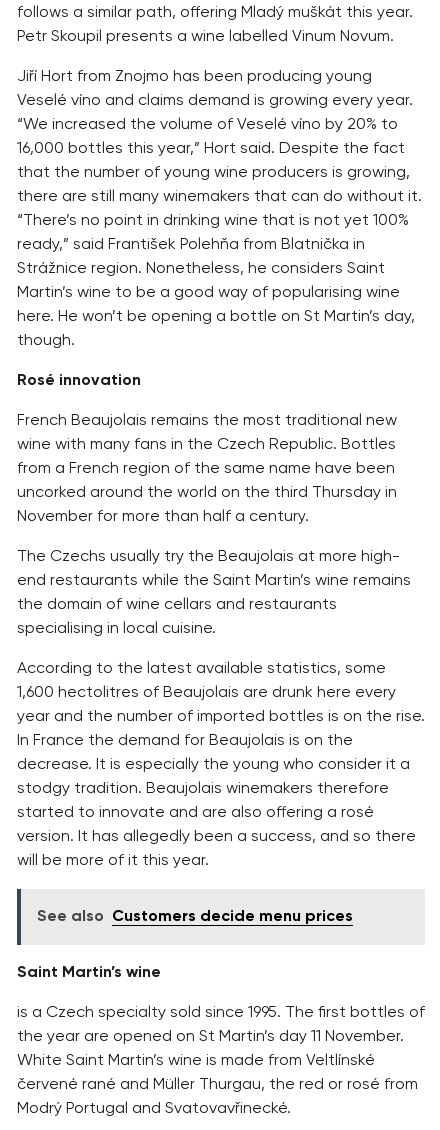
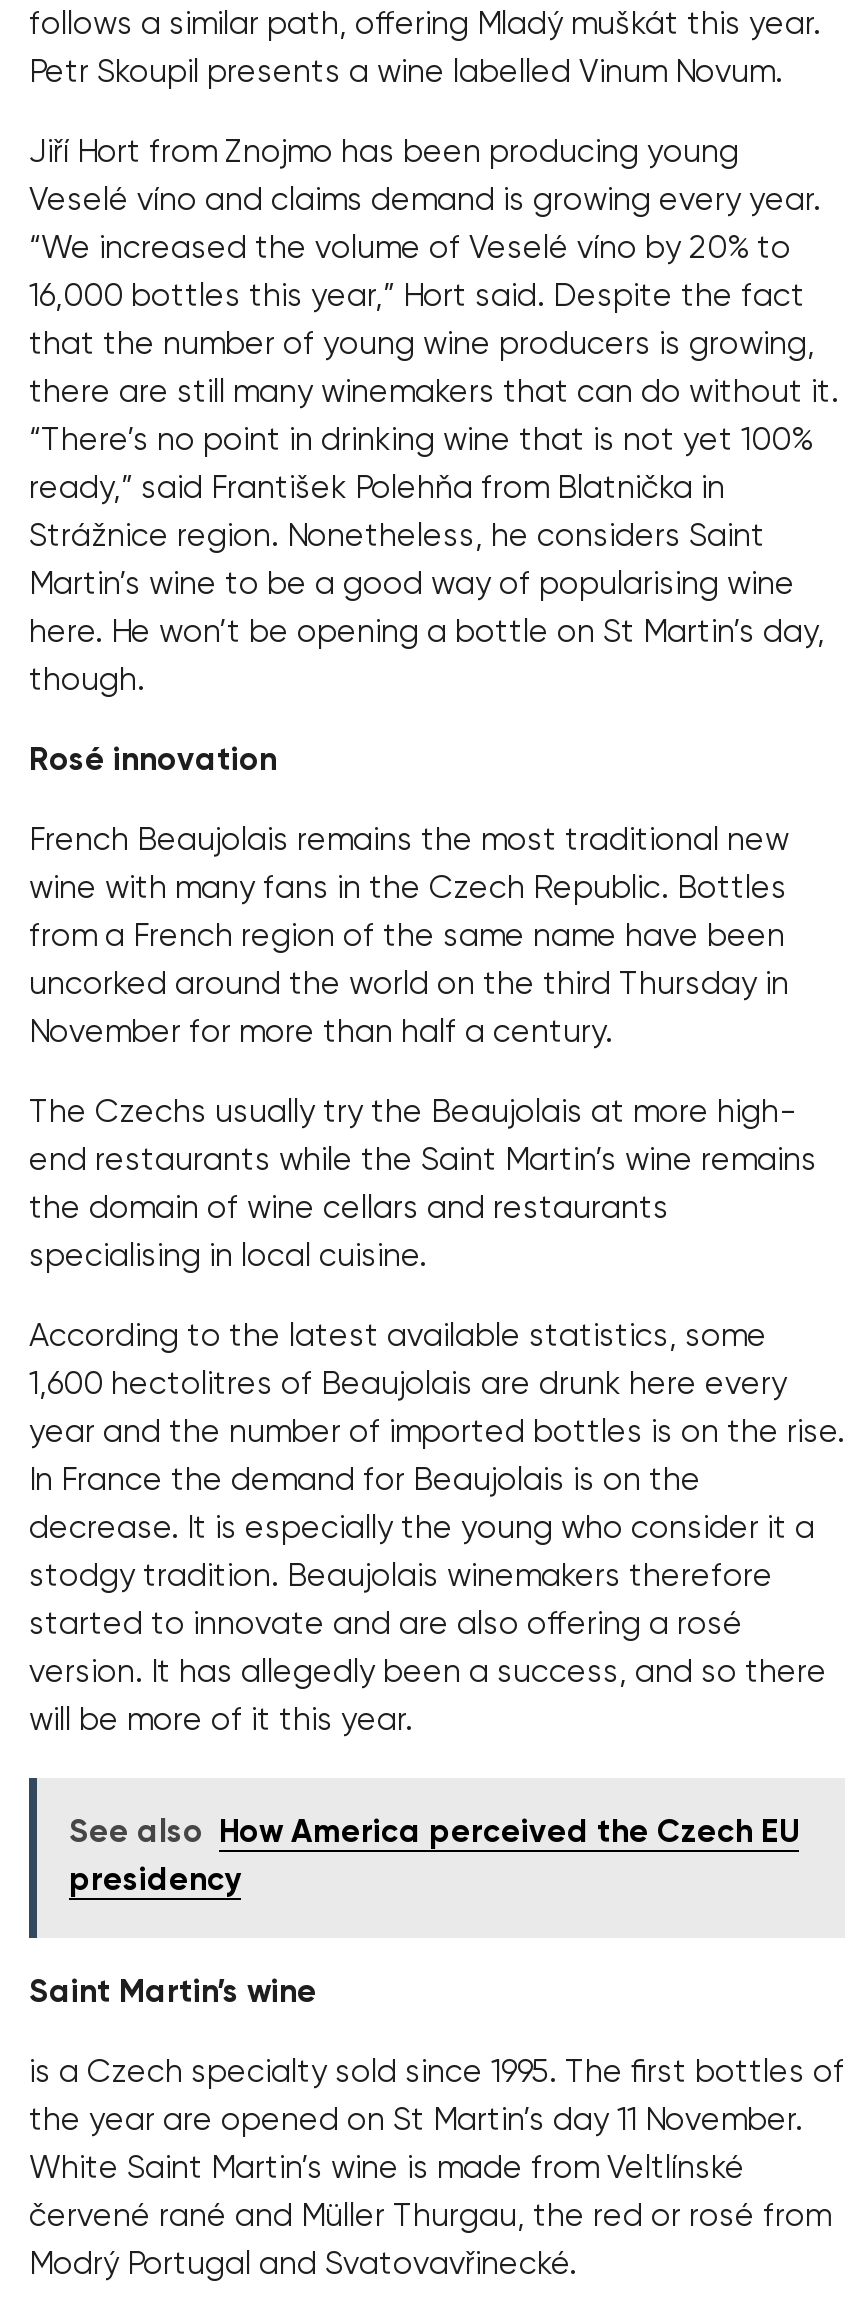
[37,909,353,925] See also Customers decide menu prices -> [69,1817,799,1897] See also How America perceived the Czech EU | presidency

